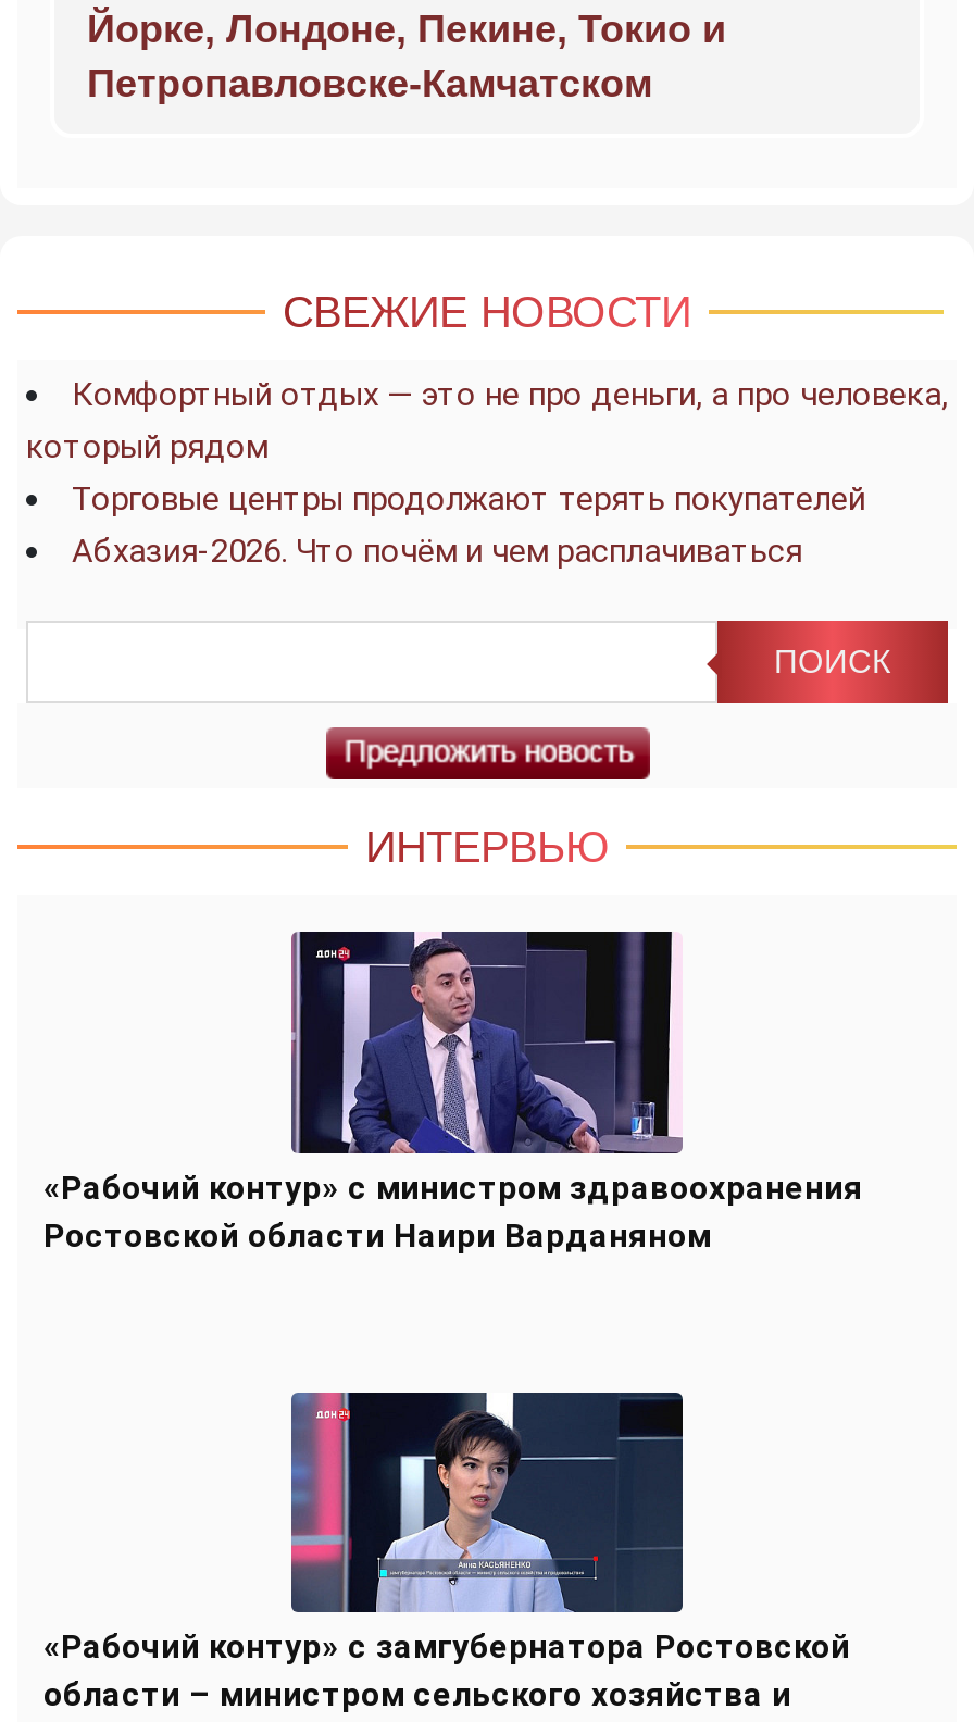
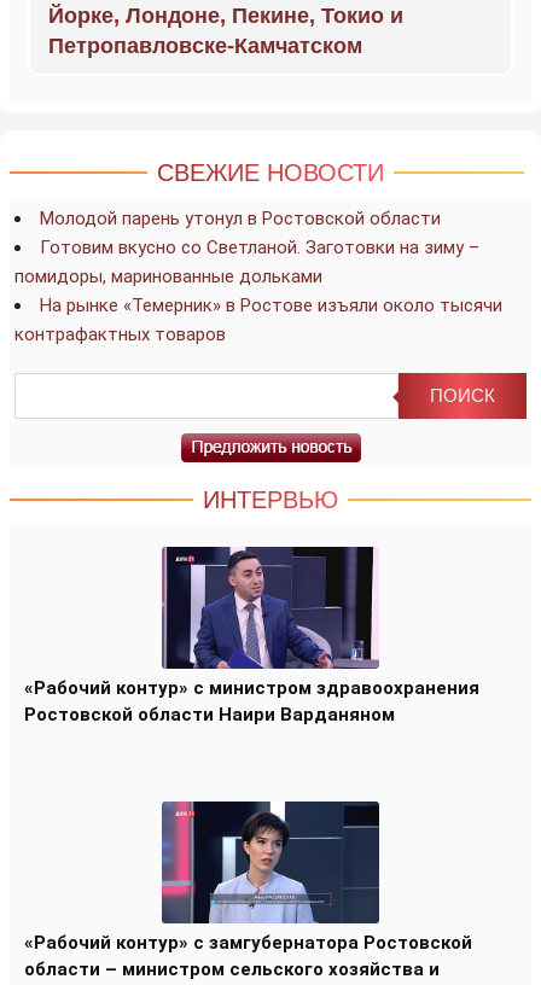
[26,375,948,571] Комфортный отдых — это не про деньги, а про человека, | который рядом | Торговые центры продолжают терять покупателей | Абхазия-2026. Что почём и чем расплачиваться -> [14,208,502,346] Молодой парень утонул в Ростовской области | Готовим вкусно со Светланой. Заготовки на зиму – | помидоры, маринованные дольками | На рынке «Темерник» в Ростове изъяли около тысячи | контрафактных товаров

